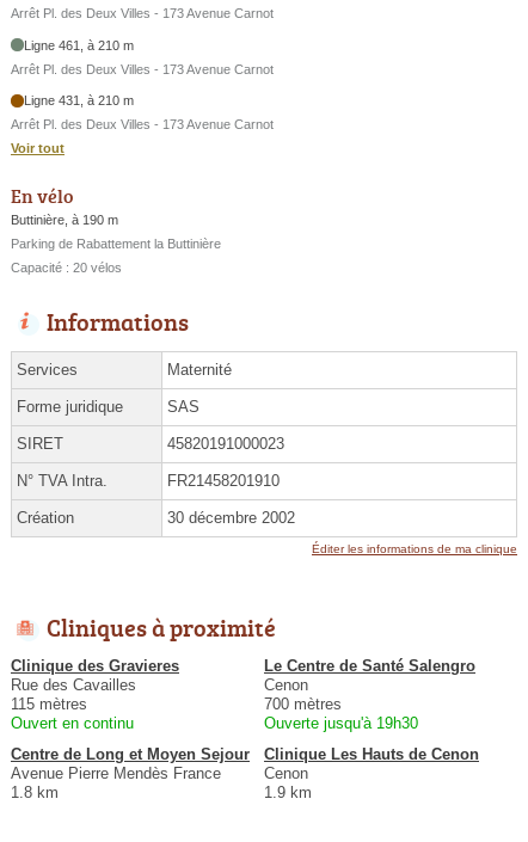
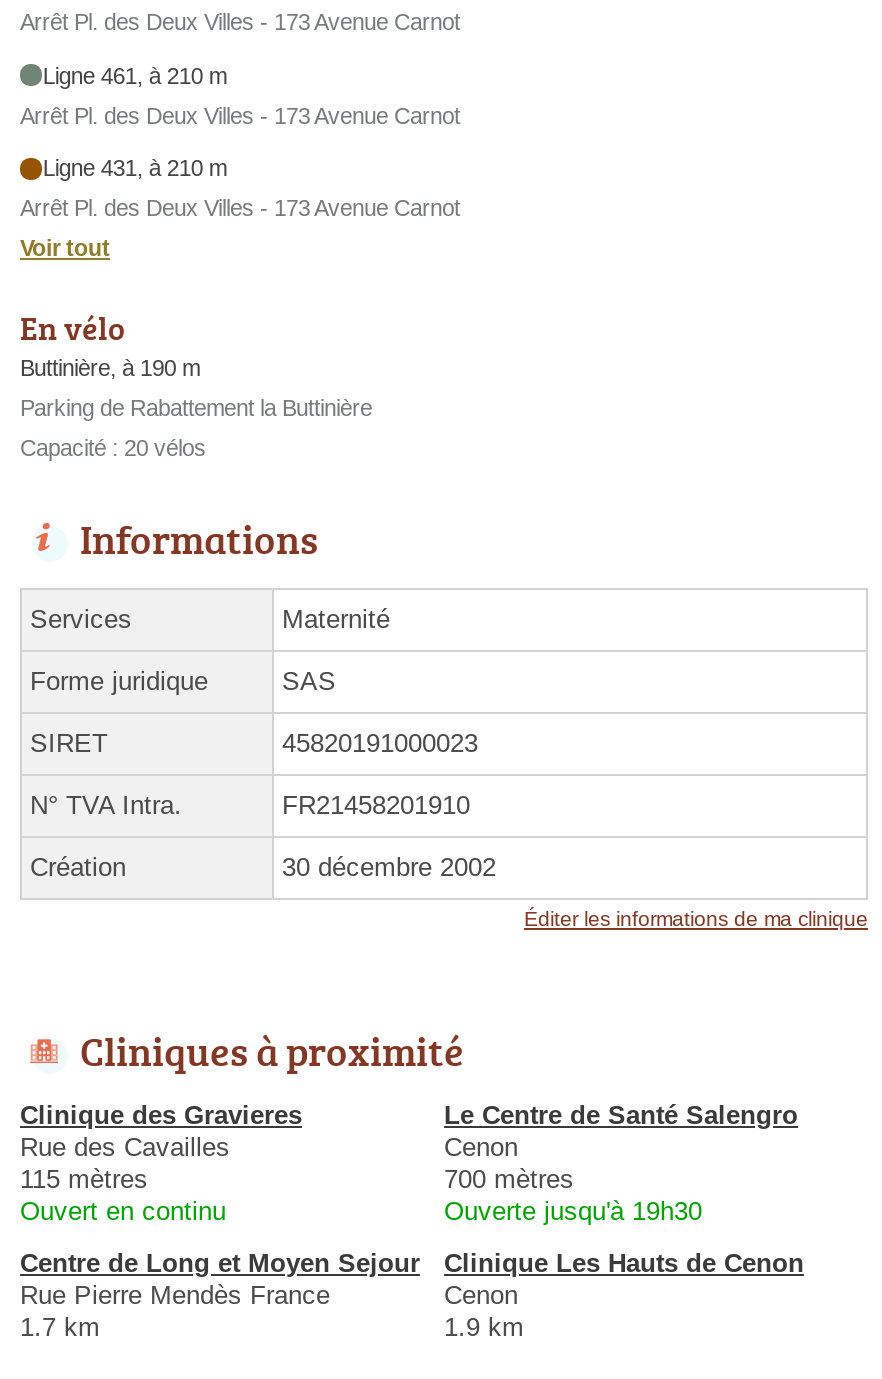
[11,764,221,782] Avenue Pierre Mendès France -> [20,1279,330,1309] Rue Pierre Mendès France
[11,783,59,801] 1.8 km -> [20,1311,100,1341] 1.7 km

